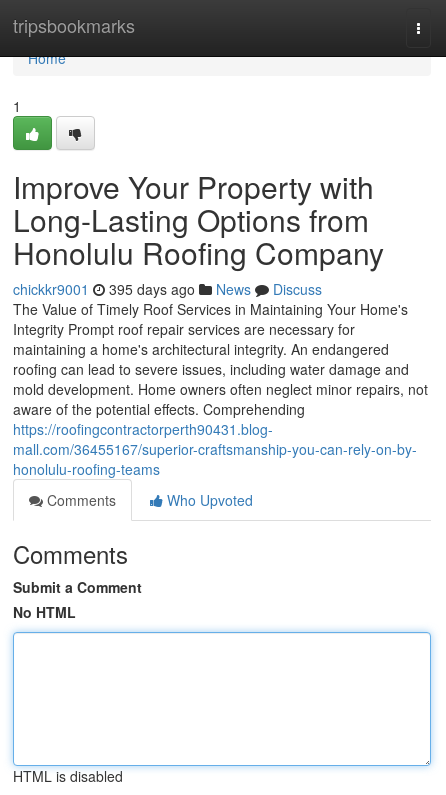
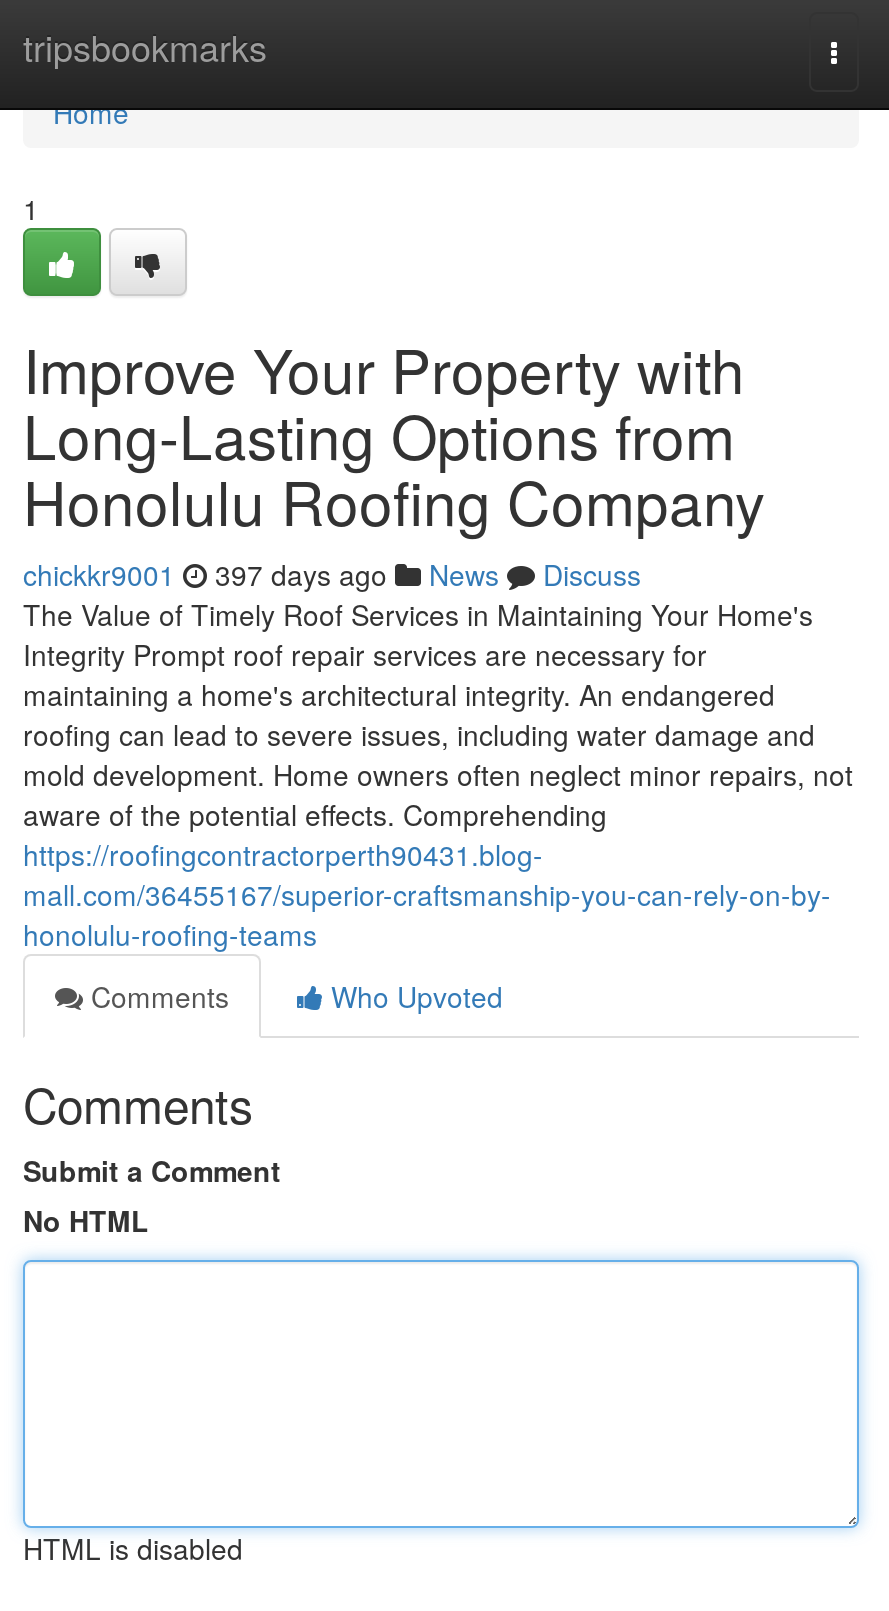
[13,279,322,299] chickkr9001 395 days ago News Discuss -> [23,554,641,594] chickkr9001 397 days ago News Discuss

